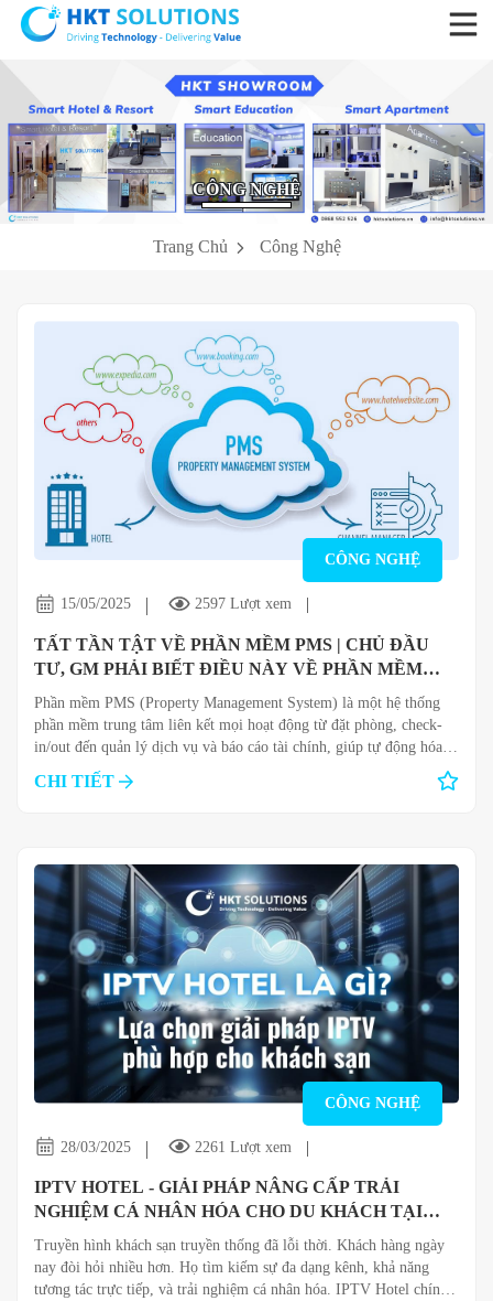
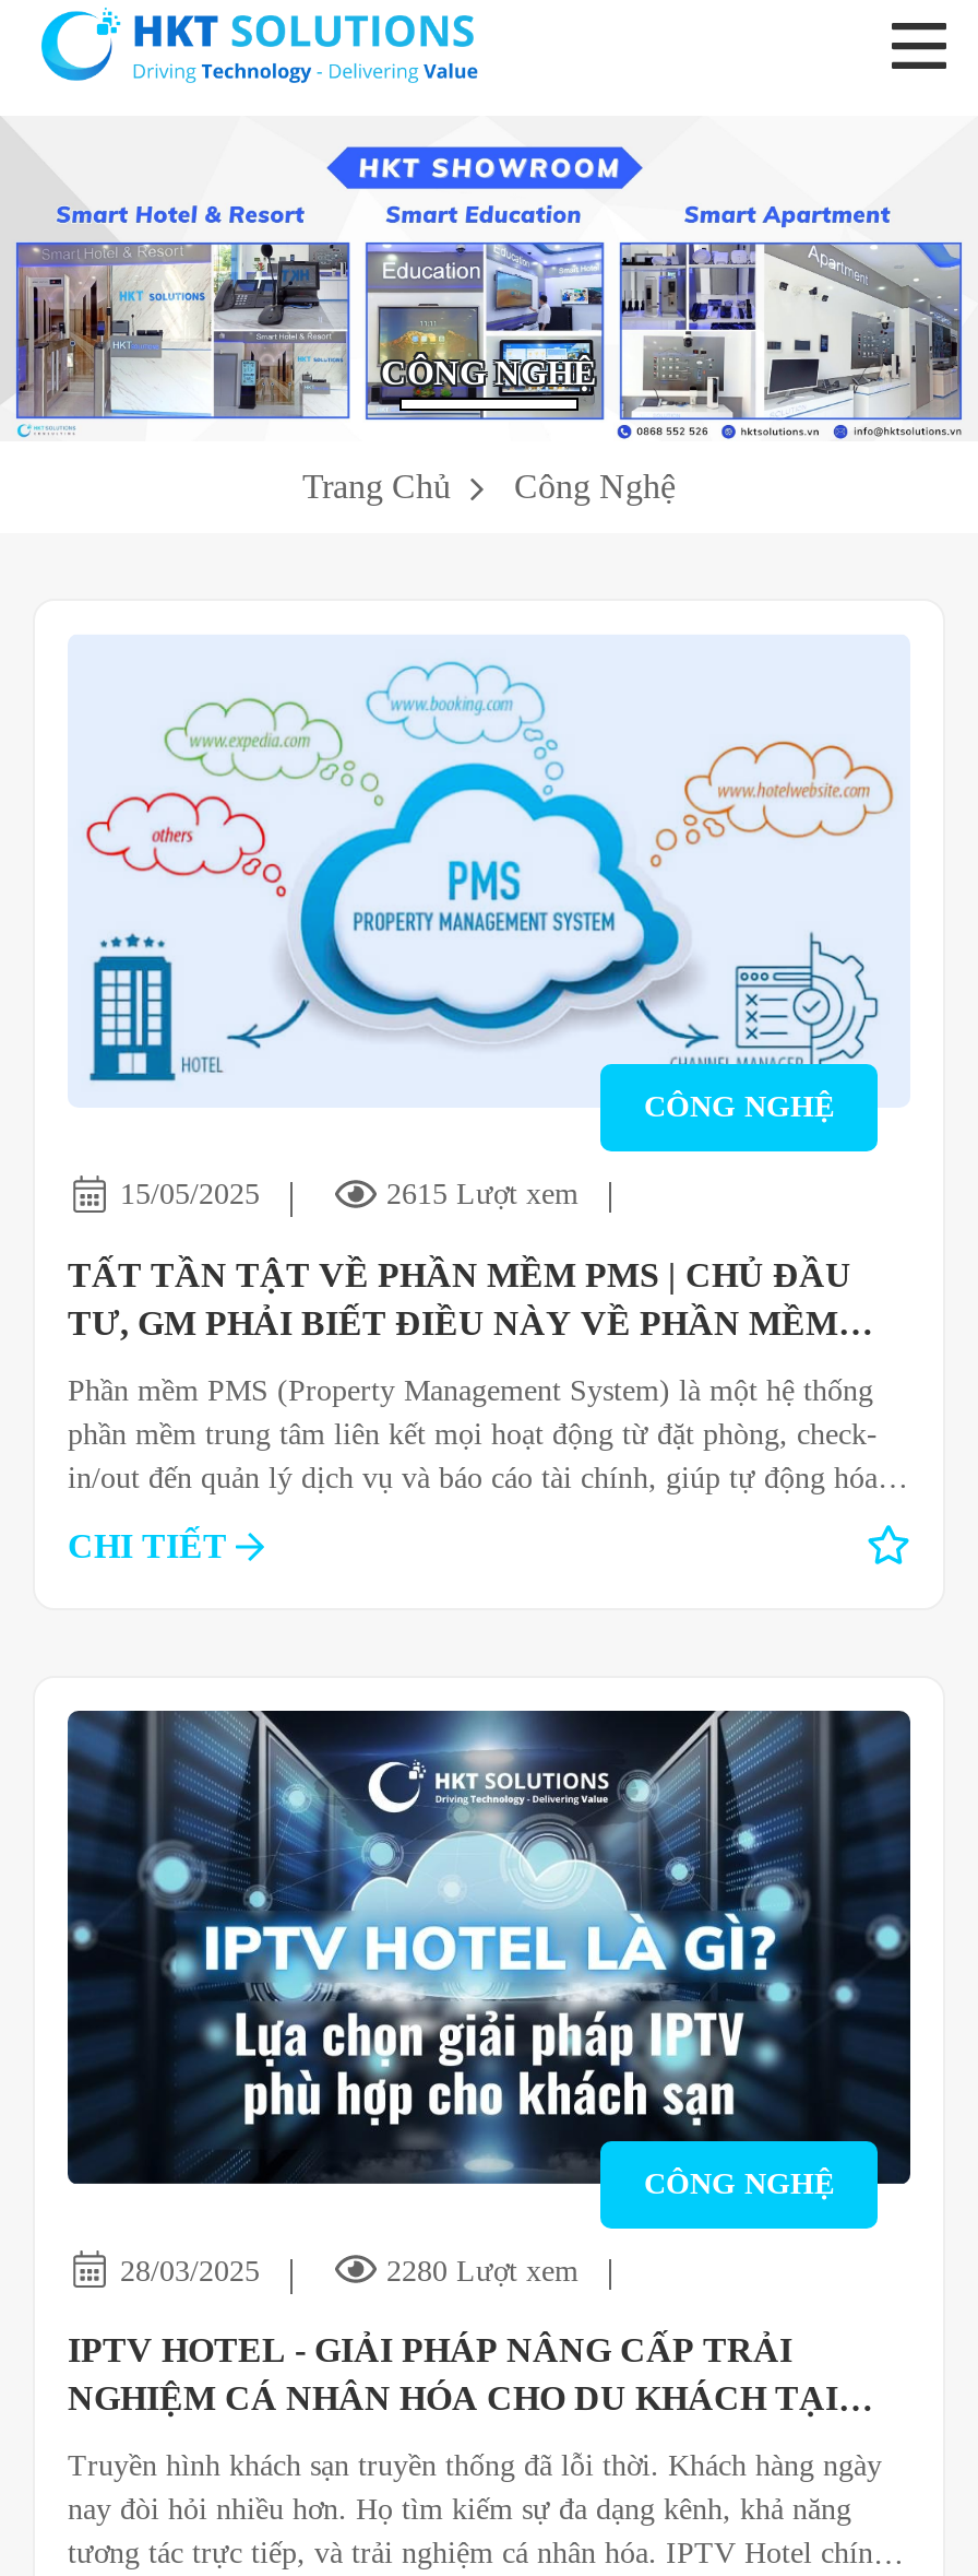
[190,596,292,612] 2597 Lượt xem -> [378,1179,579,1211] 2615 Lượt xem
[190,1138,292,1155] 2261 Lượt xem -> [378,2254,579,2287] 2280 Lượt xem

